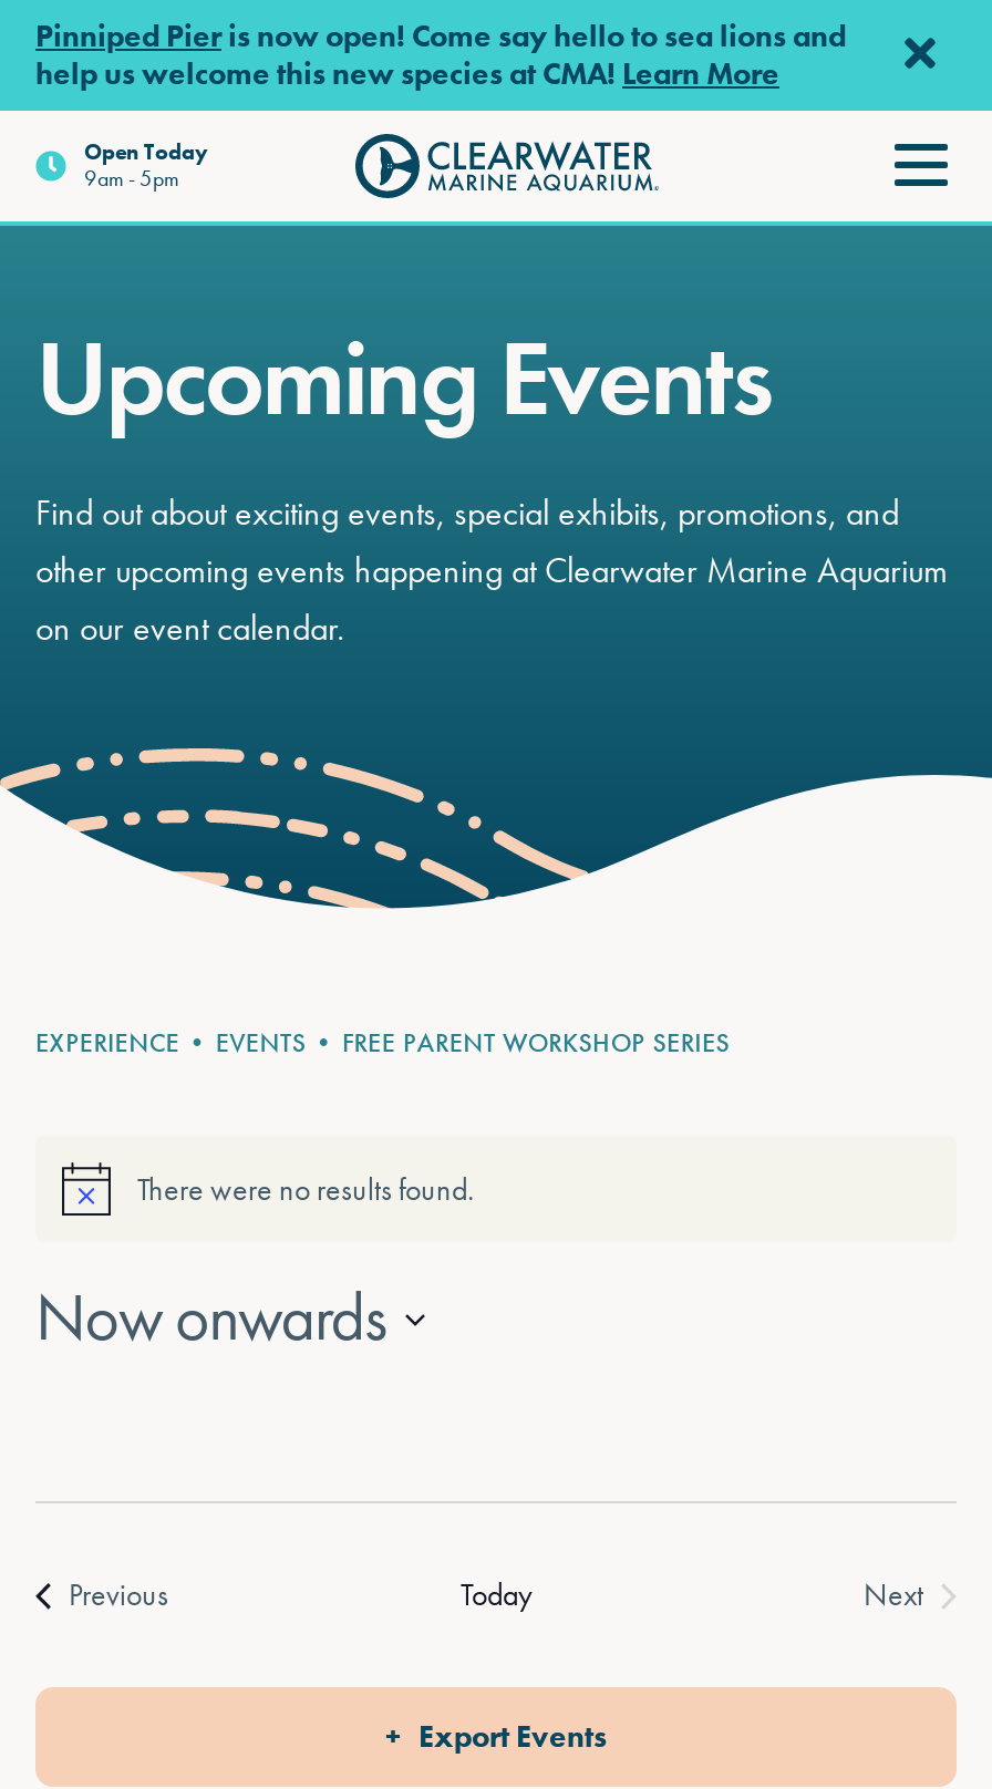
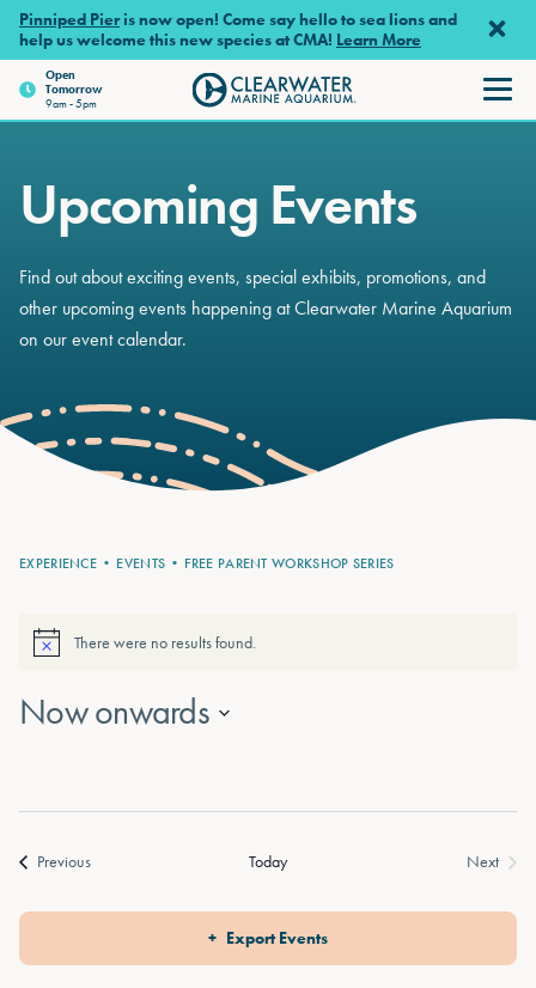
[84,137,208,166] Open Today -> [45,67,103,97] Open | Tomorrow

